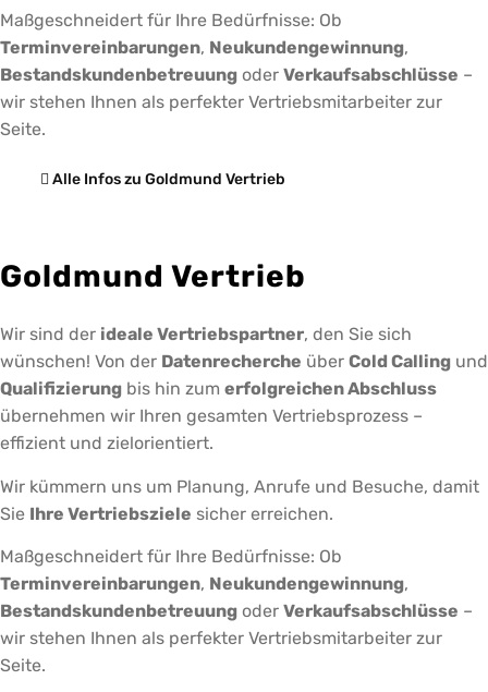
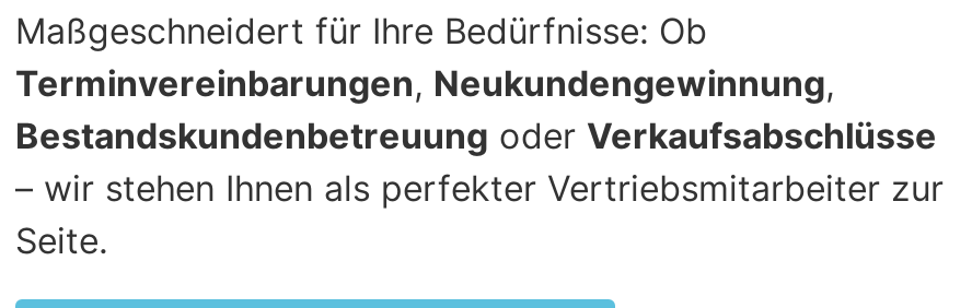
[0,65,488,649] Bestandskundenbetreuung oder Verkaufsabschlüsse – | wir stehen Ihnen als perfekter Vertriebsmitarbeiter zur | Seite. | Alle Infos zu Goldmund Vertrieb | Goldmund Vertrieb | Wir sind der ideale Vertriebspartner, den Sie sich | wünschen! Von der Datenrecherche über Cold Calling und | Qualifizierung bis hin zum erfolgreichen Abschluss | übernehmen wir Ihren gesamten Vertriebsprozess – | effizient und zielorientiert. | Wir kümmern uns um Planung, Anrufe und Besuche, damit | Sie Ihre Vertriebsziele sicher erreichen. | Maßgeschneidert für Ihre Bedürfnisse: Ob | Terminvereinbarungen, Neukundengewinnung, | Bestandskundenbetreuung oder Verkaufsabschlüsse – | wir stehen Ihnen als perfekter Vertriebsmitarbeiter zur -> [15,114,944,210] Bestandskundenbetreuung oder Verkaufsabschlüsse | – wir stehen Ihnen als perfekter Vertriebsmitarbeiter zur

